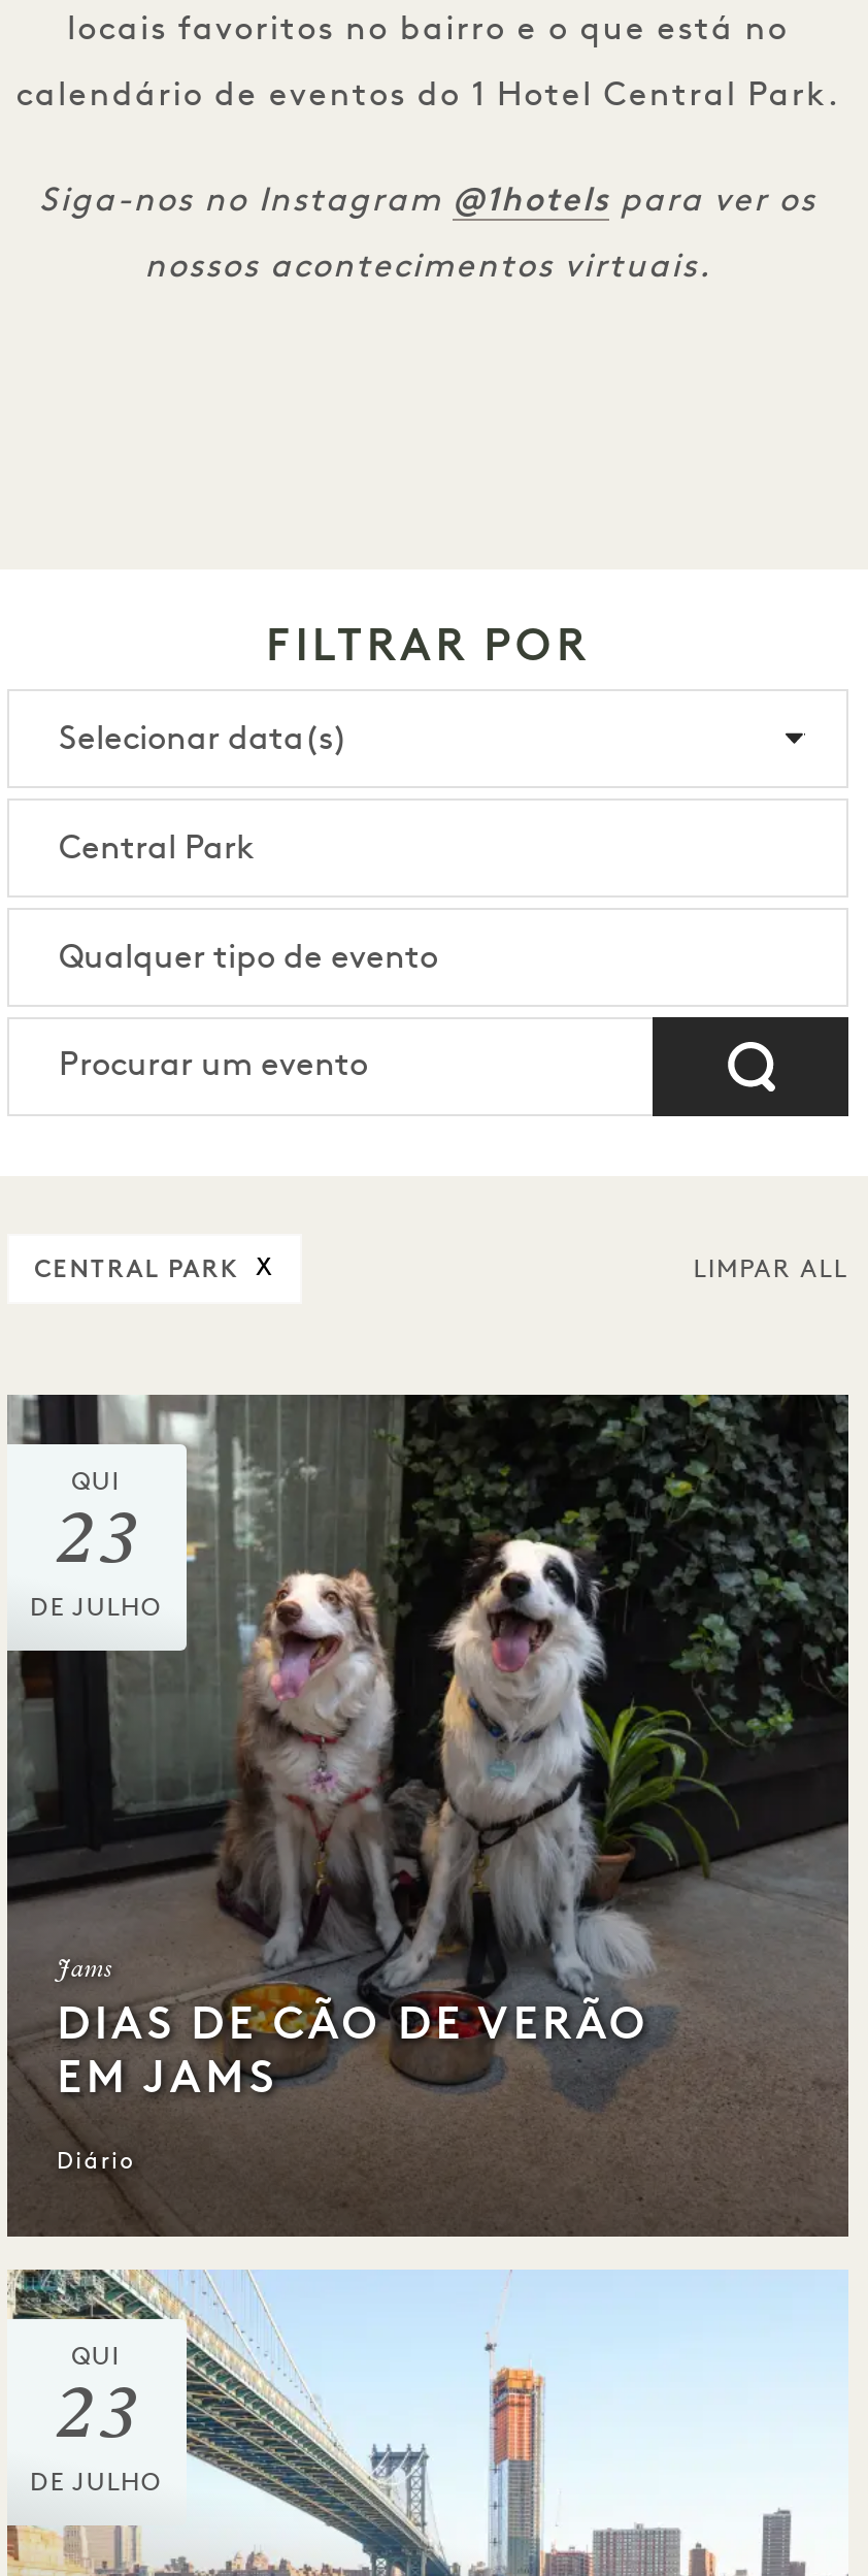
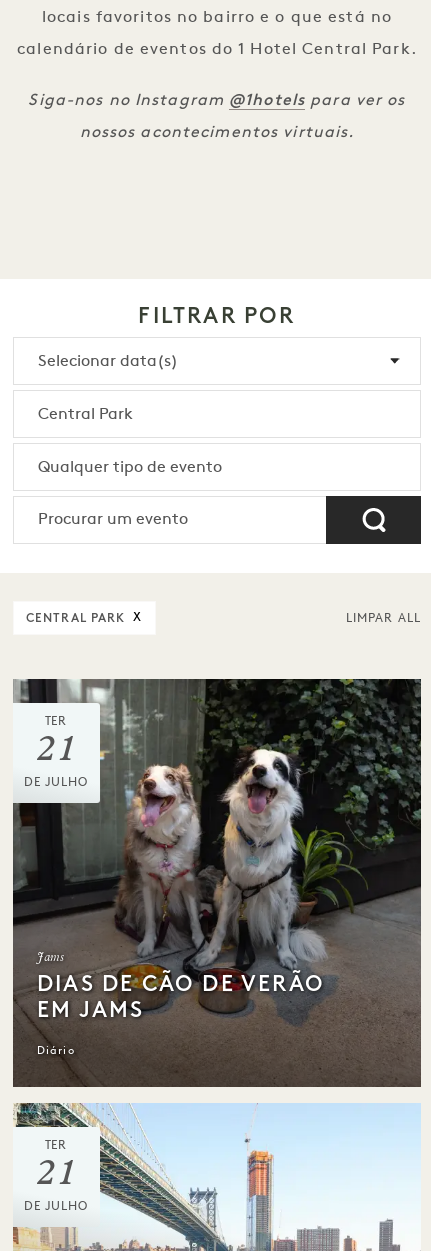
[52,1471,139,1585] QUI | 23 -> [35,715,77,770] TER | 21
[52,2346,139,2459] QUI | 23 -> [35,1139,77,1194] TER | 21

